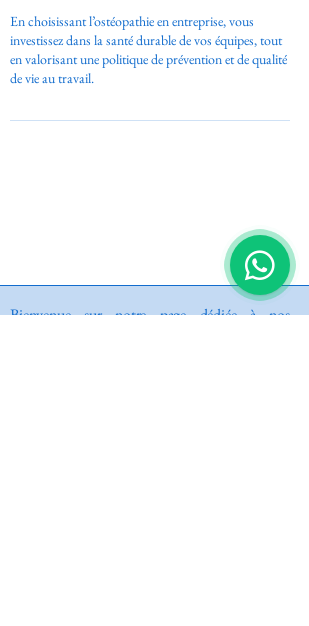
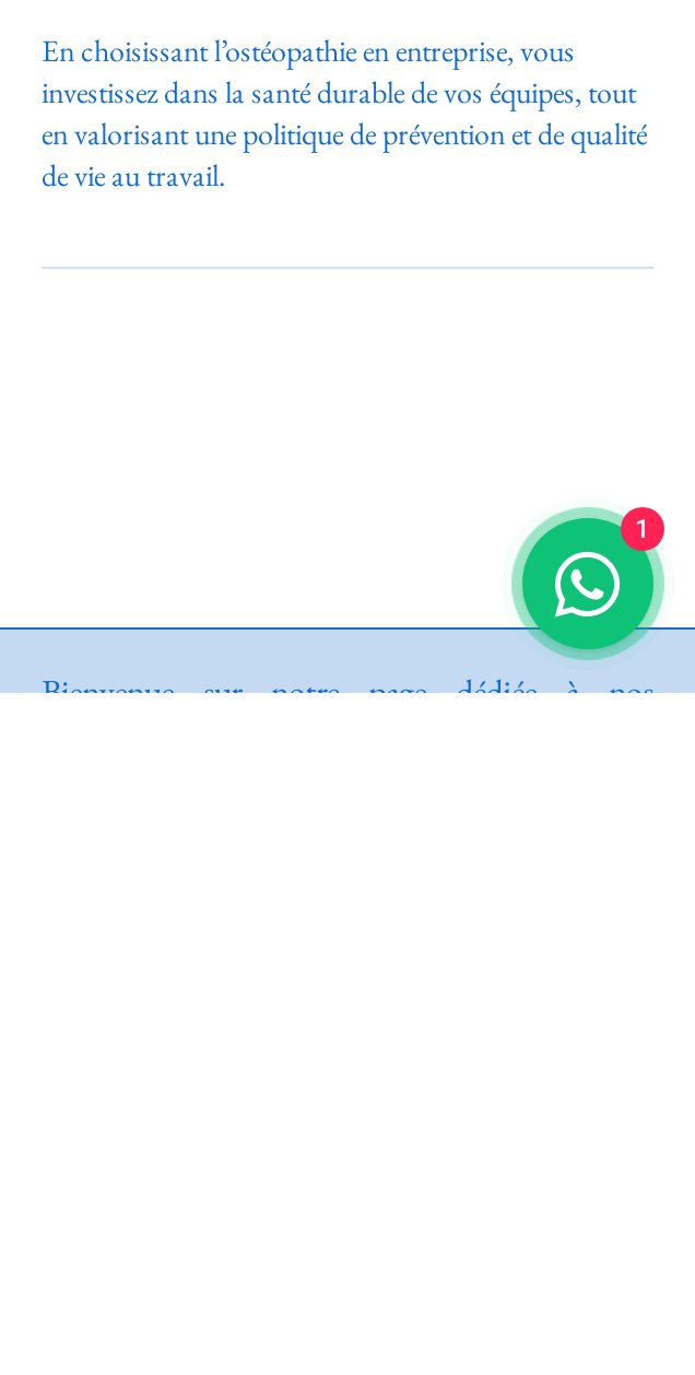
none -> [635,514,650,544] 1

